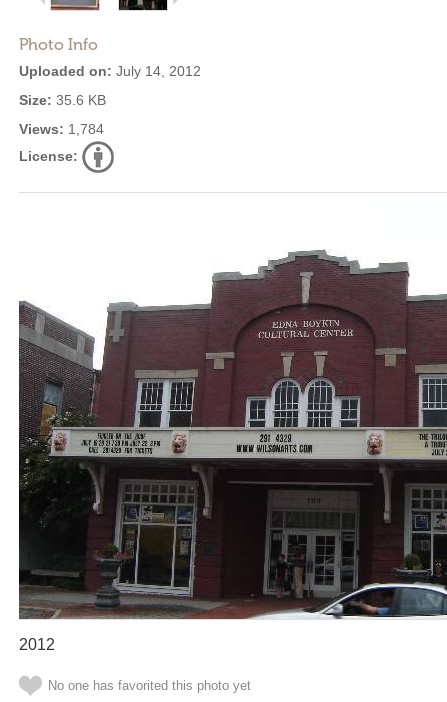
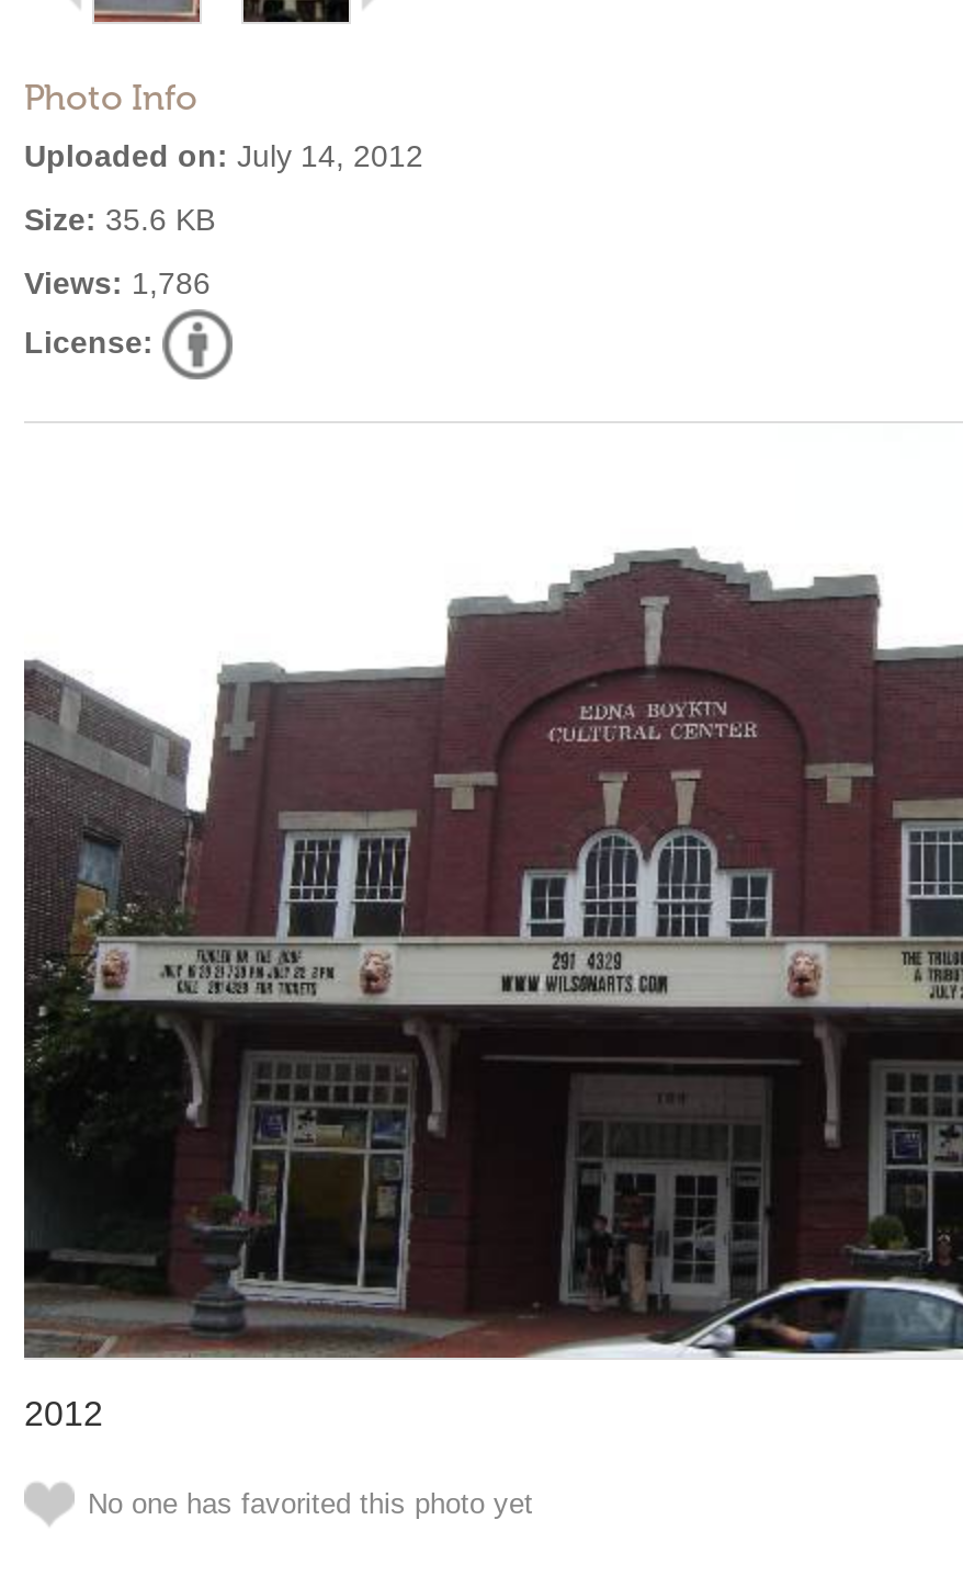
[19,121,104,137] Views: 1,784 -> [24,265,211,300] Views: 1,786

